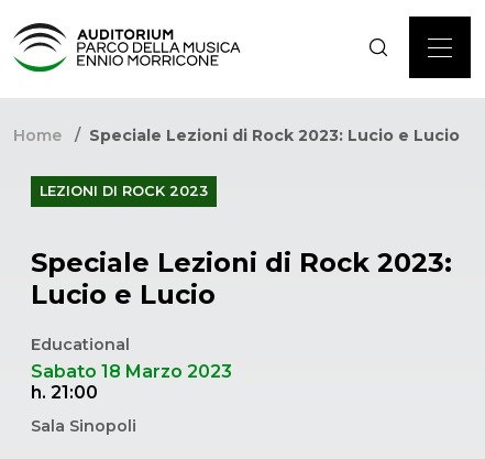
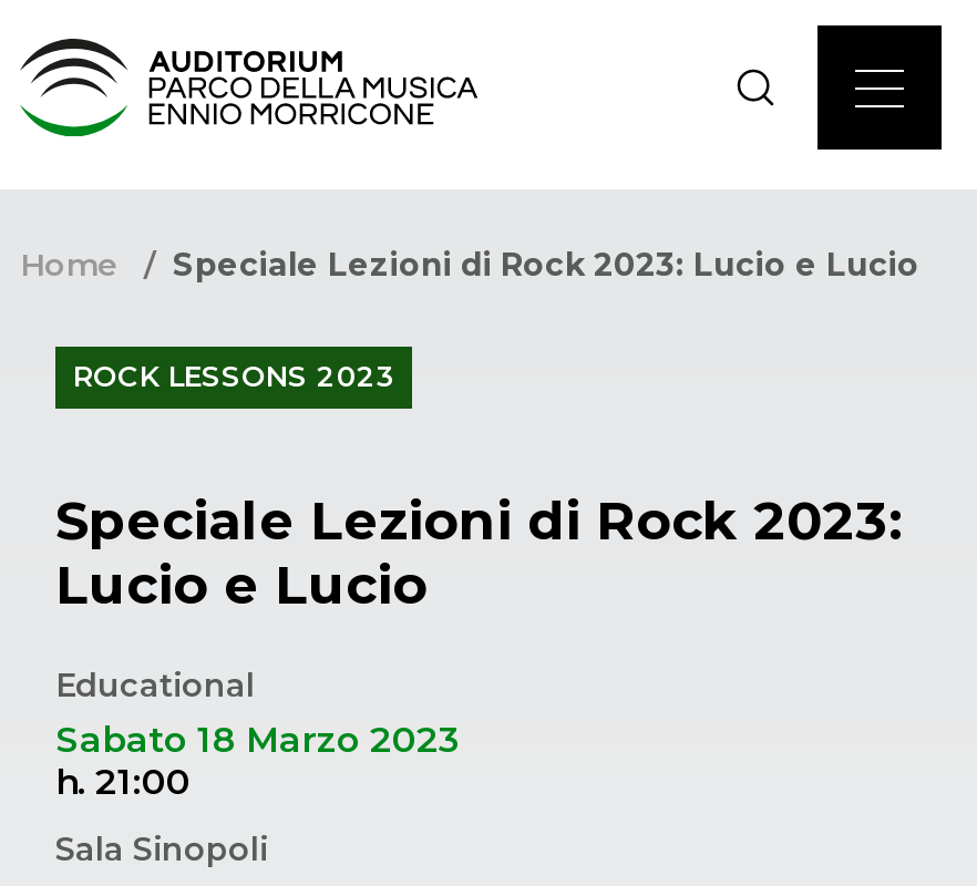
[40,183,208,199] LEZIONI DI ROCK 2023 -> [73,360,394,393] ROCK LESSONS 2023

